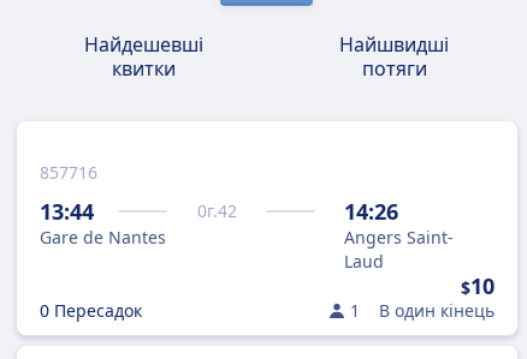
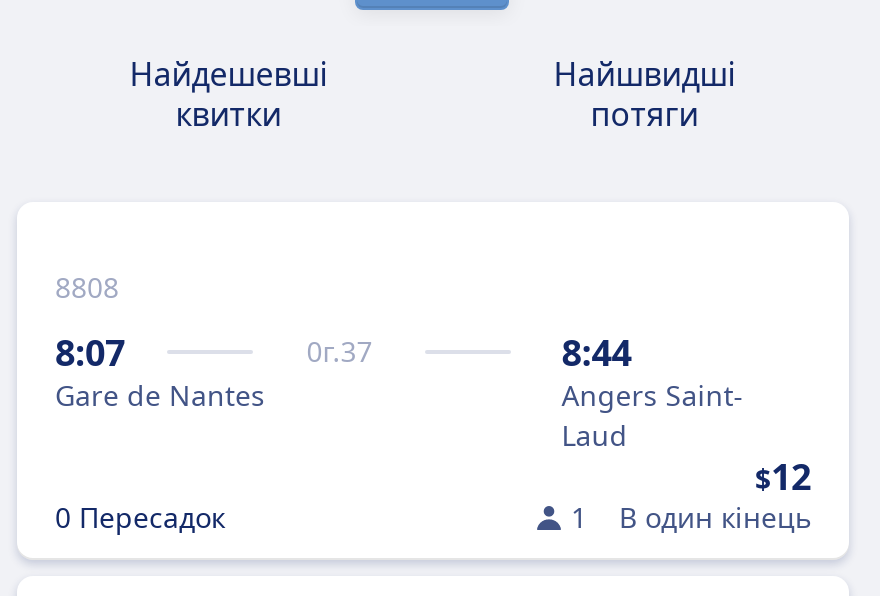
[40,161,97,184] 857716 -> [55,268,119,306] 8808
[40,197,94,226] 13:44 -> [55,328,125,376] 8:07
[197,199,237,222] 0г.42 -> [306,332,372,370] 0г.37
[344,197,399,226] 14:26 -> [562,328,632,376] 8:44
[461,271,495,300] $10 -> [755,452,811,500] $12

